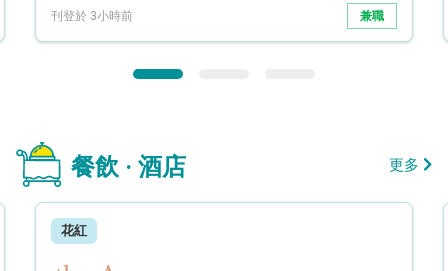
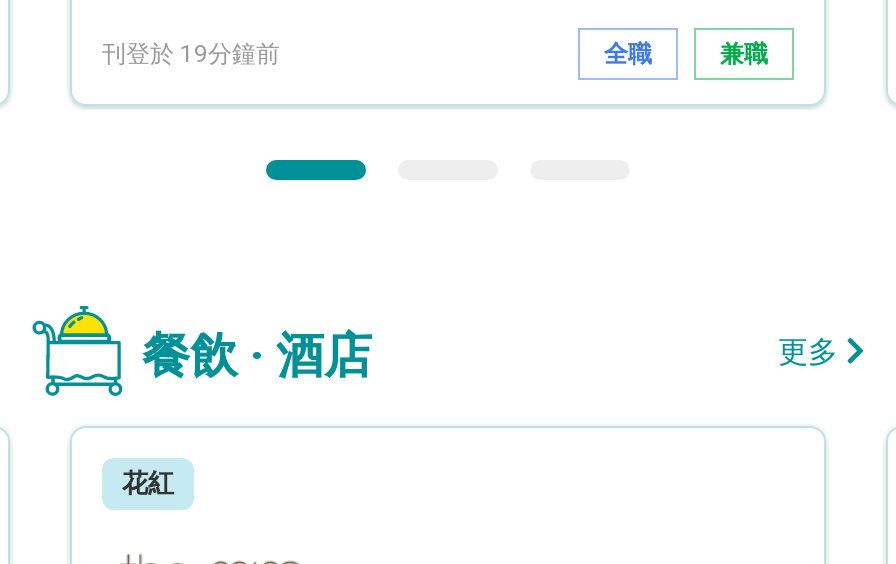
[51,8,133,22] 刊登於 3小時前 -> [102,39,652,67] 刊登於 19分鐘前 | 全職

